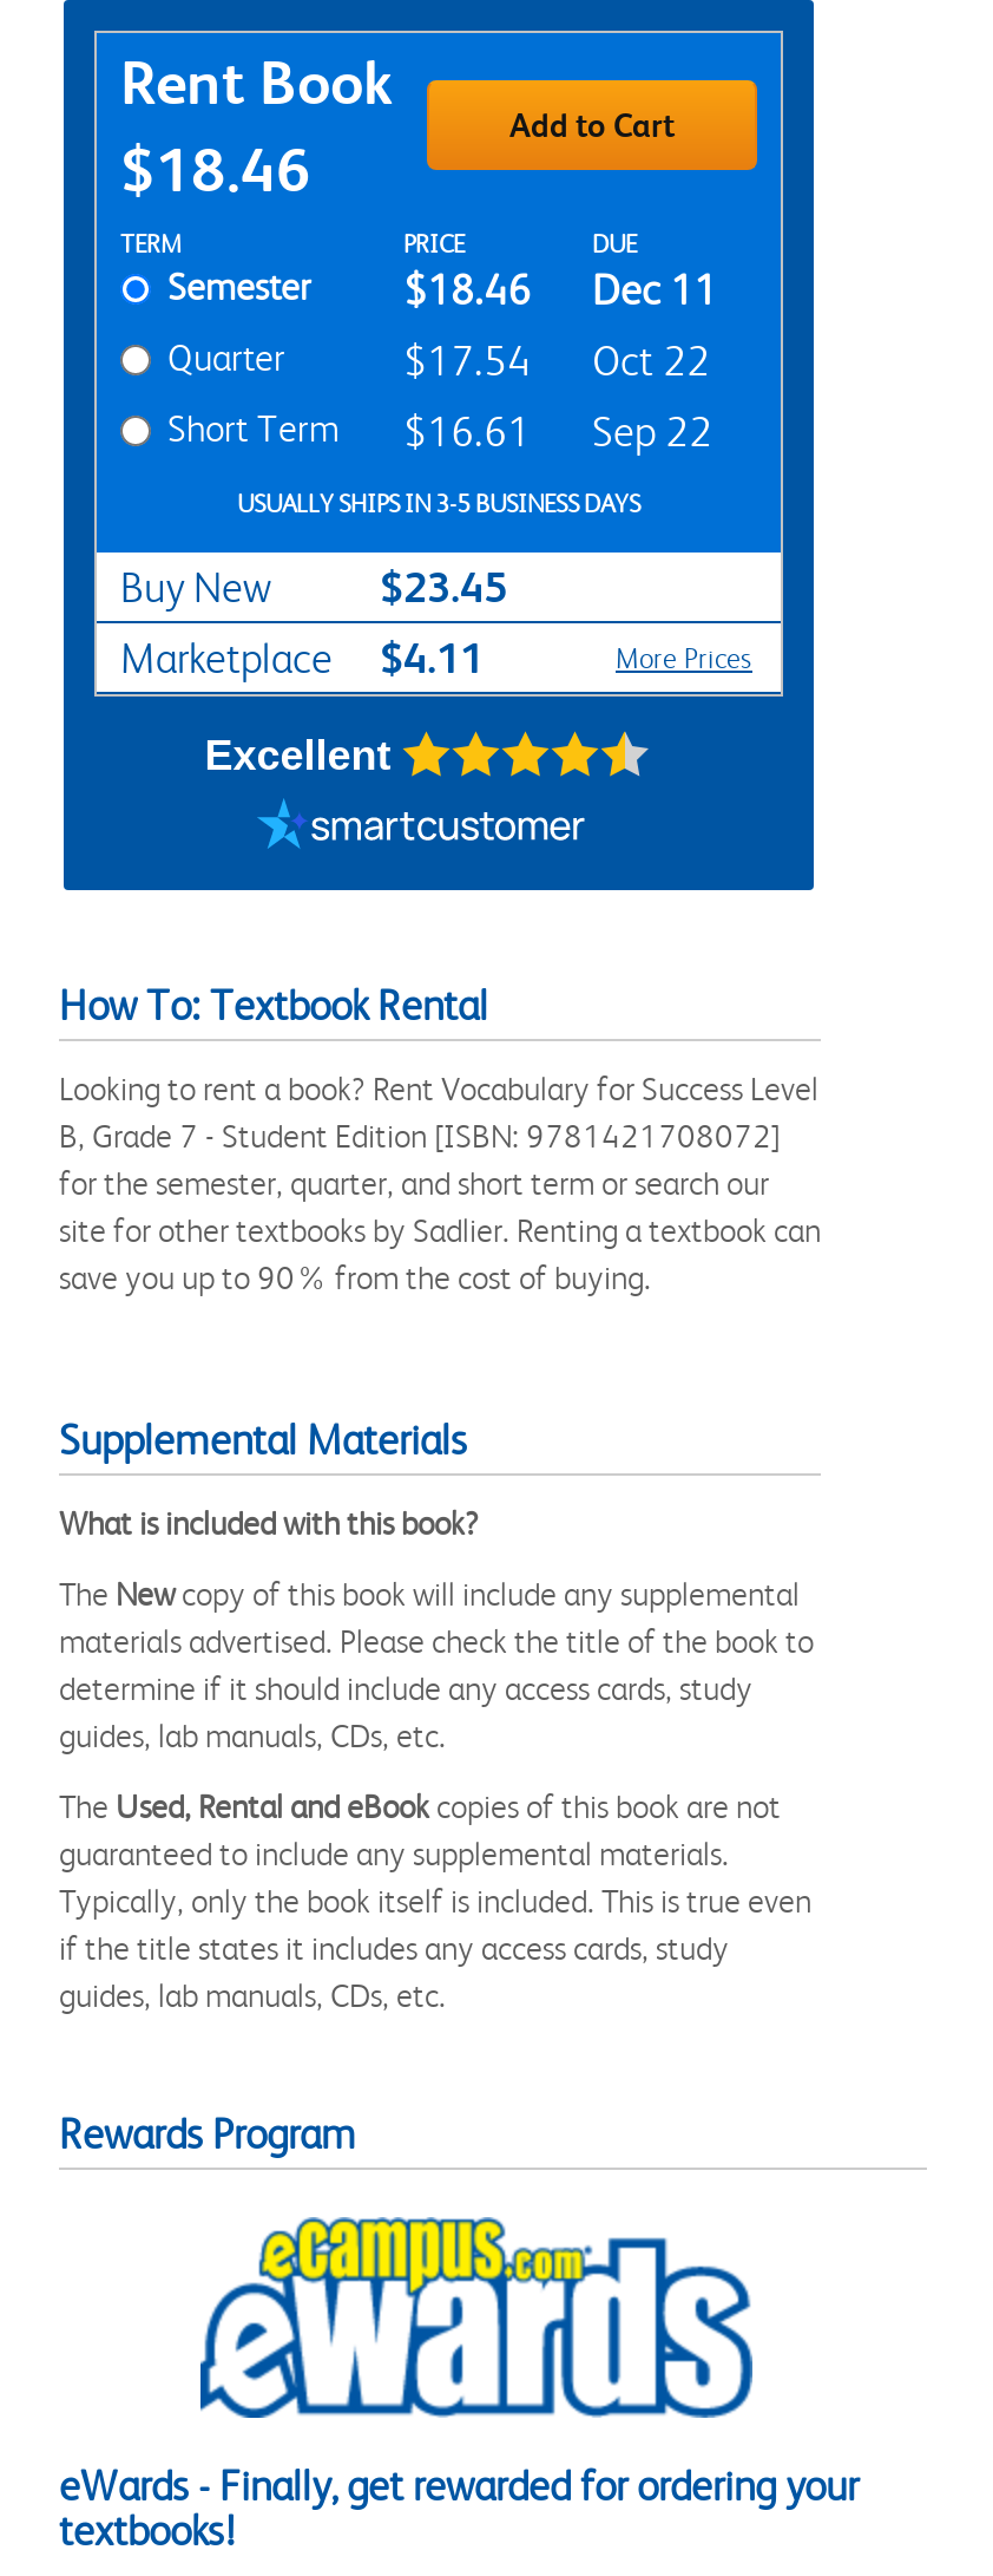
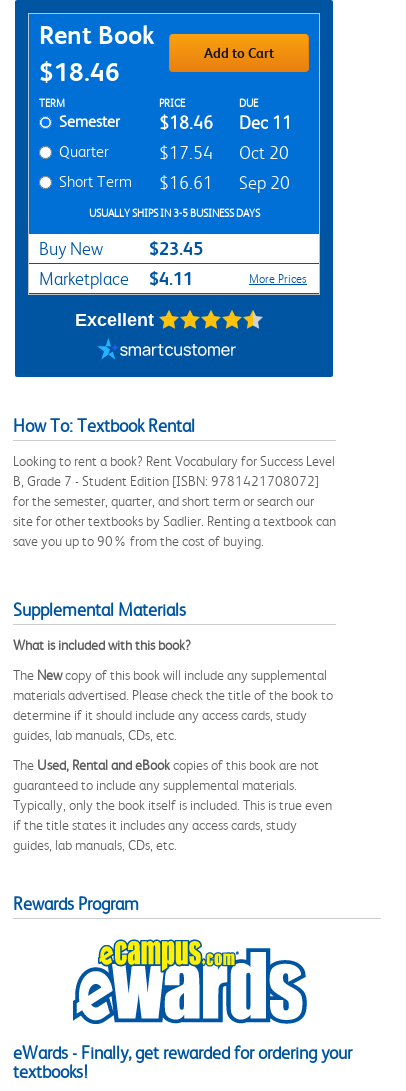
[403,337,710,384] $17.54 Oct 22 -> [159,143,289,163] $17.54 Oct 20
[167,406,712,455] Short Term $16.61 Sep 22 -> [59,172,290,193] Short Term $16.61 Sep 20

